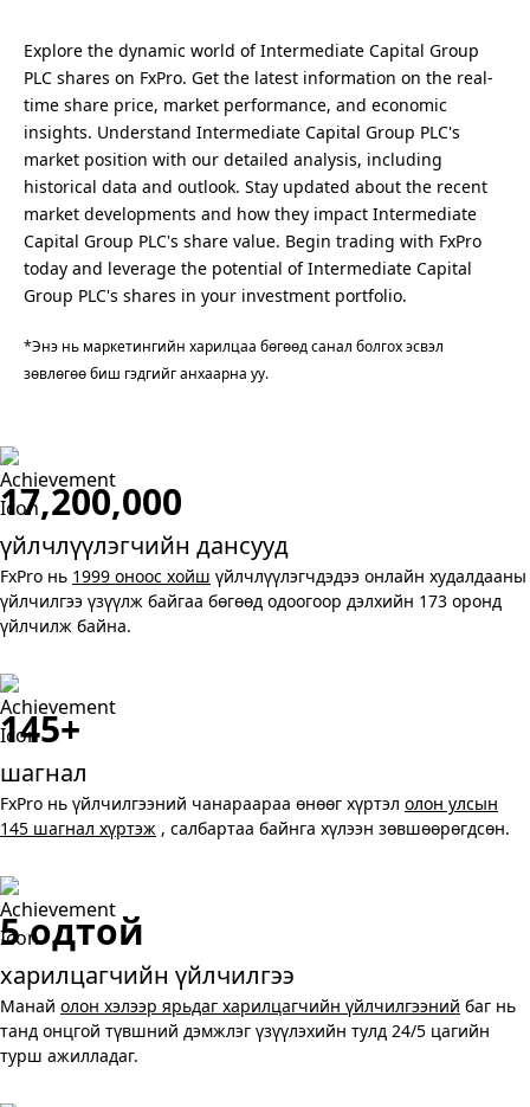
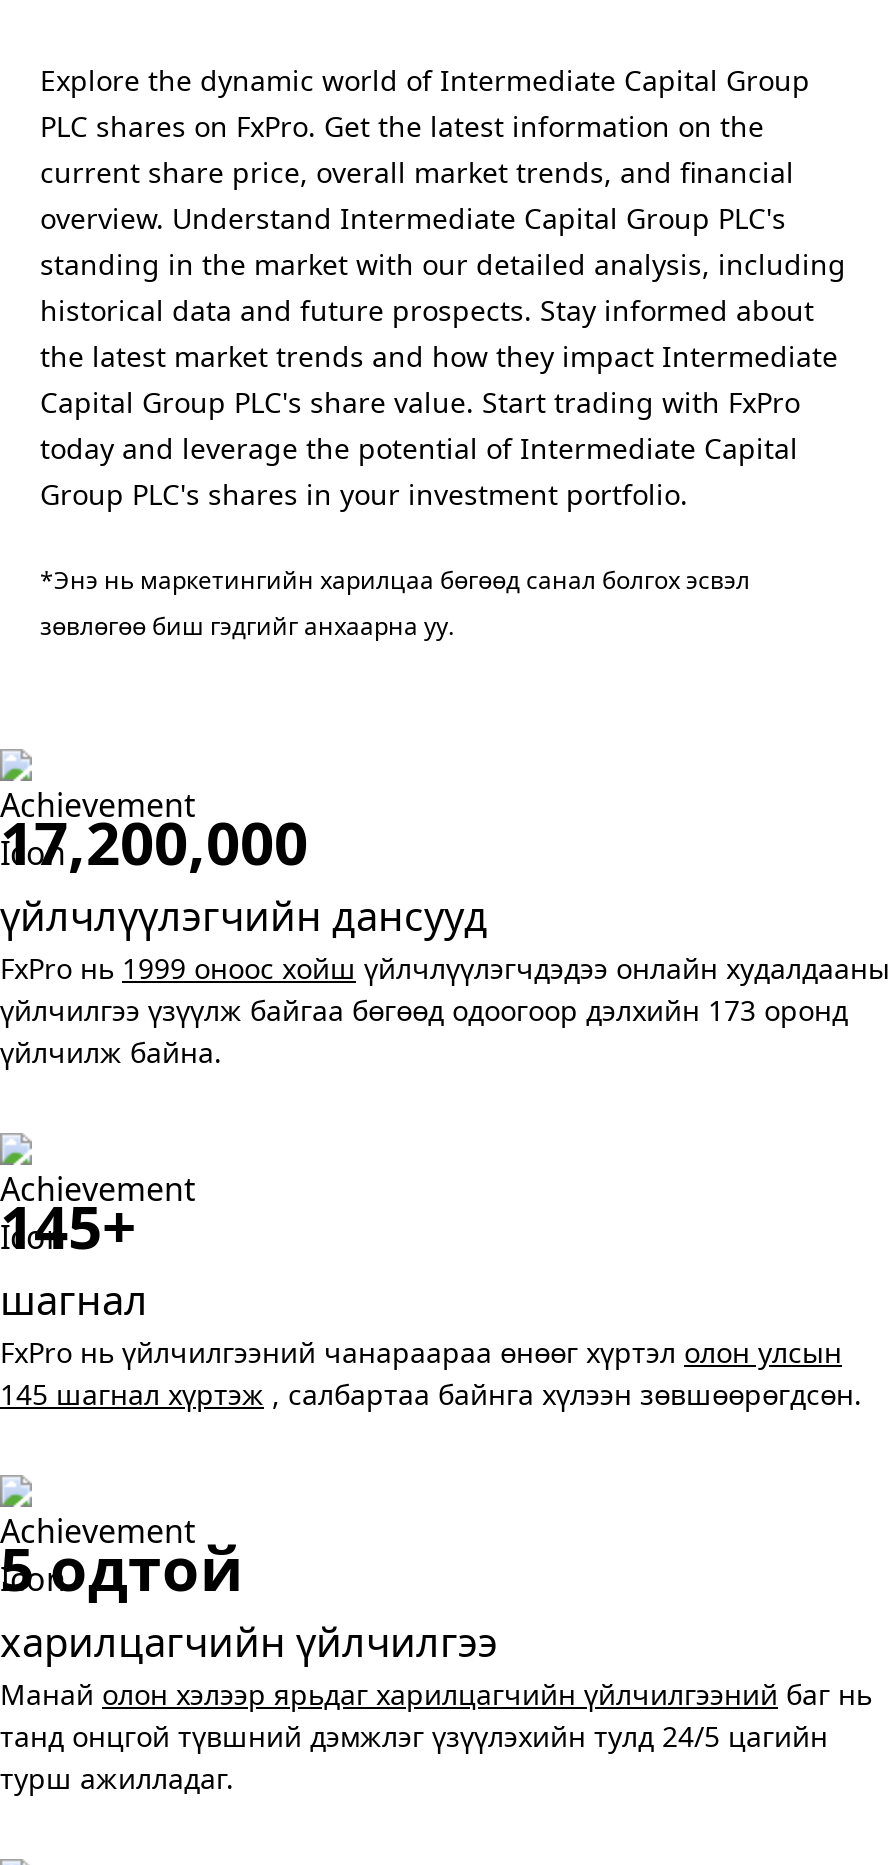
[24,66,493,252] PLC shares on FxPro. Get the latest information on the real- | time share price, market performance, and economic | insights. Understand Intermediate Capital Group PLC's | market position with our detailed analysis, including | historical data and outlook. Stay updated about the recent | market developments and how they impact Intermediate | Capital Group PLC's share value. Begin trading with FxPro -> [40,107,846,421] PLC shares on FxPro. Get the latest information on the | current share price, overall market trends, and financial | overview. Understand Intermediate Capital Group PLC's | standing in the market with our detailed analysis, including | historical data and future prospects. Stay informed about | the latest market trends and how they impact Intermediate | Capital Group PLC's share value. Start trading with FxPro

